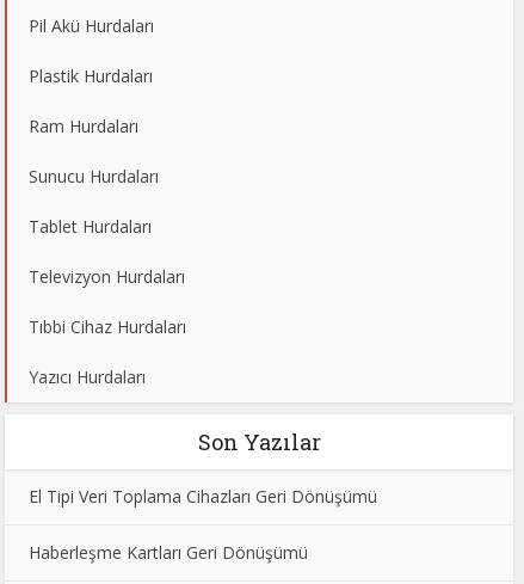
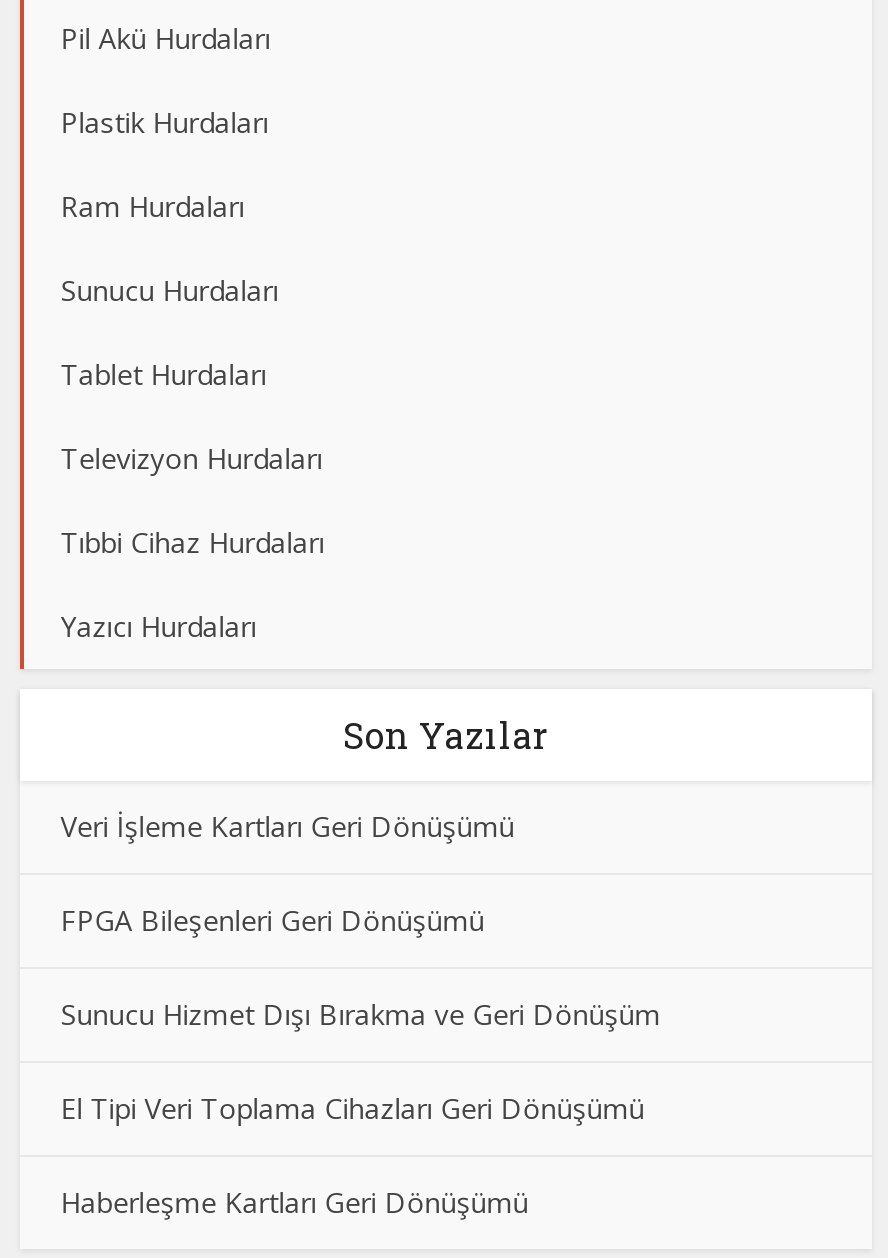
none -> [60,807,660,1033] Veri İşleme Kartları Geri Dönüşümü | FPGA Bileşenleri Geri Dönüşümü | Sunucu Hizmet Dışı Bırakma ve Geri Dönüşüm

